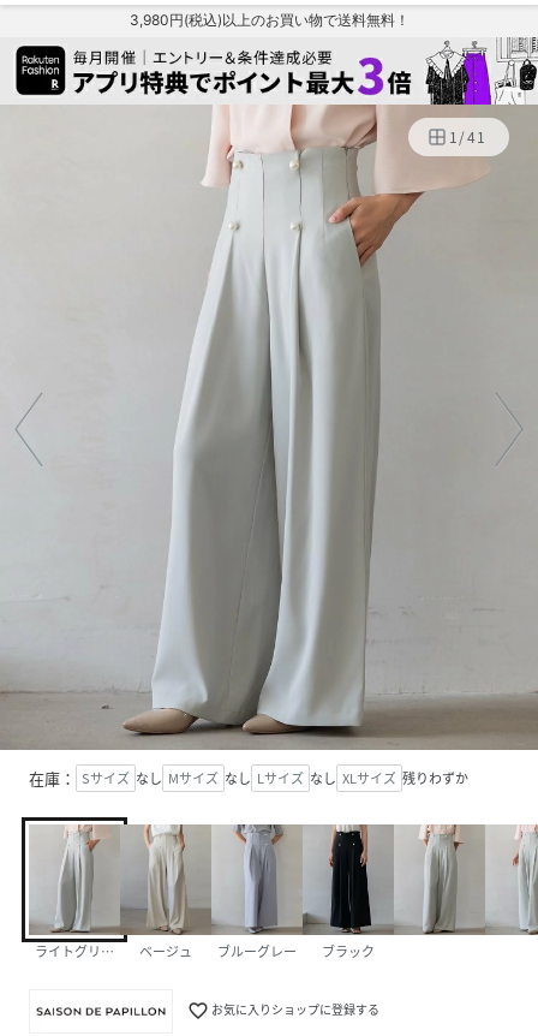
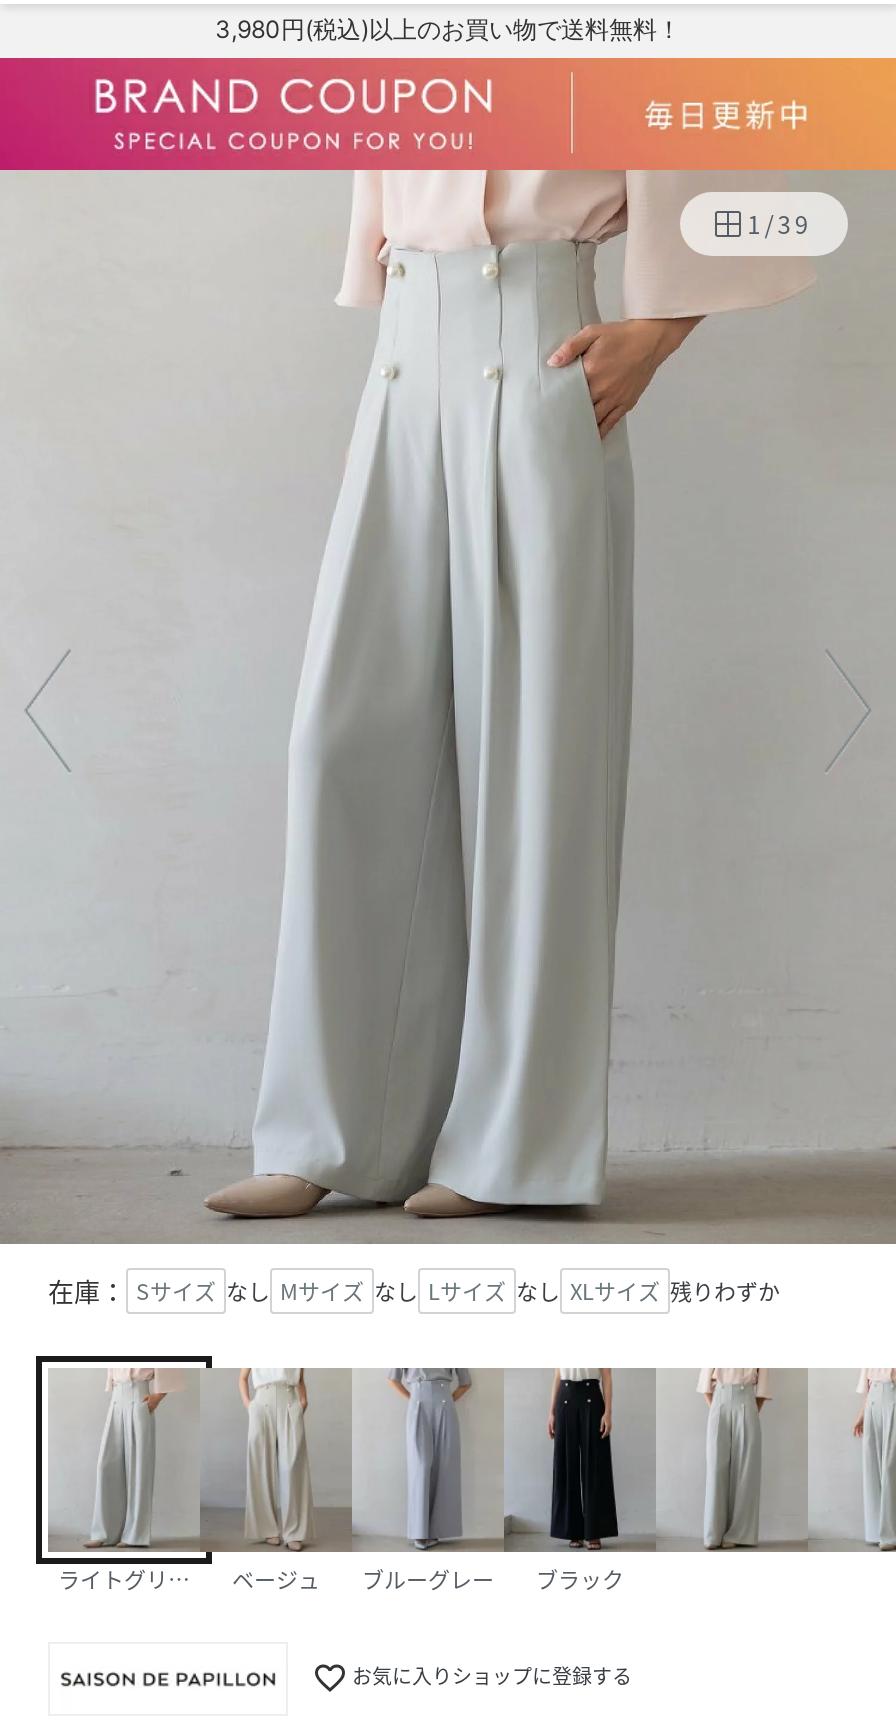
[4,36,534,148] [image] | 1 /41 -> [6,56,890,242] [image] | 1 /39

